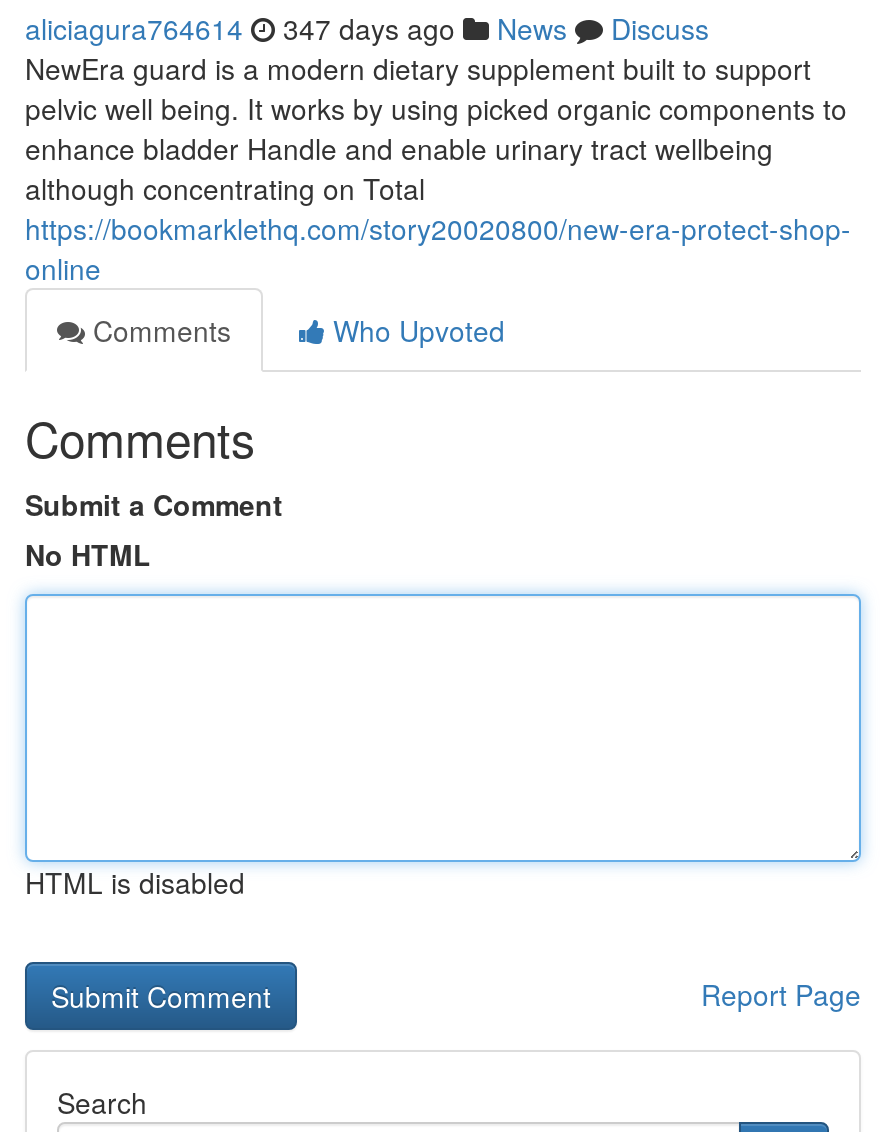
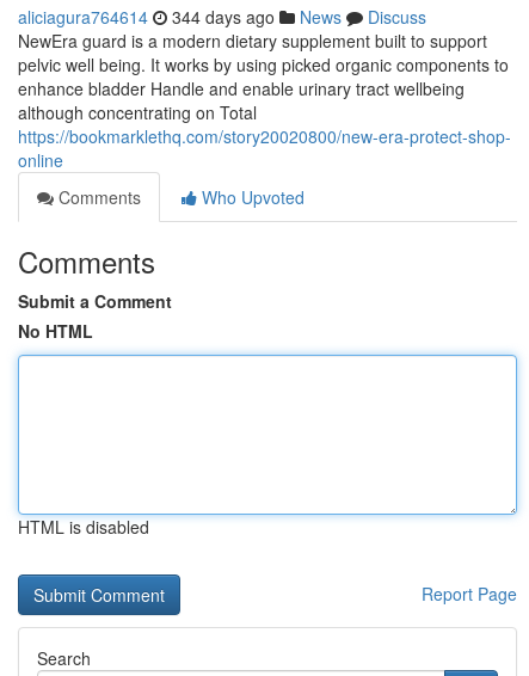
[25,8,709,48] aliciagura764614 347 days ago News Discuss -> [18,5,426,29] aliciagura764614 344 days ago News Discuss

